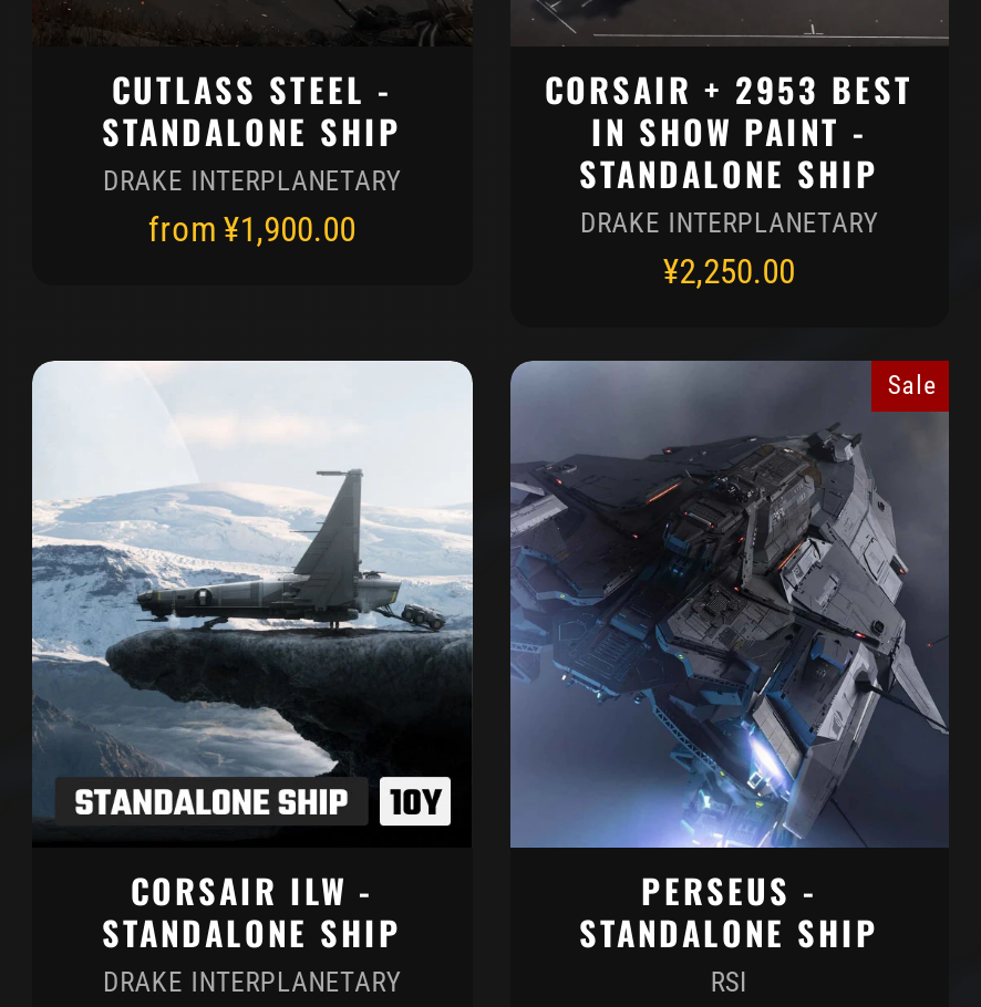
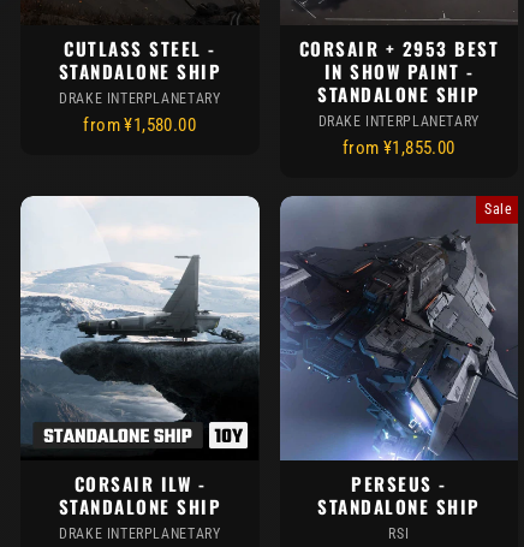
[148,210,356,250] from ¥1,900.00 -> [83,114,196,136] from ¥1,580.00
[663,252,795,292] ¥2,250.00 -> [342,137,455,159] from ¥1,855.00

